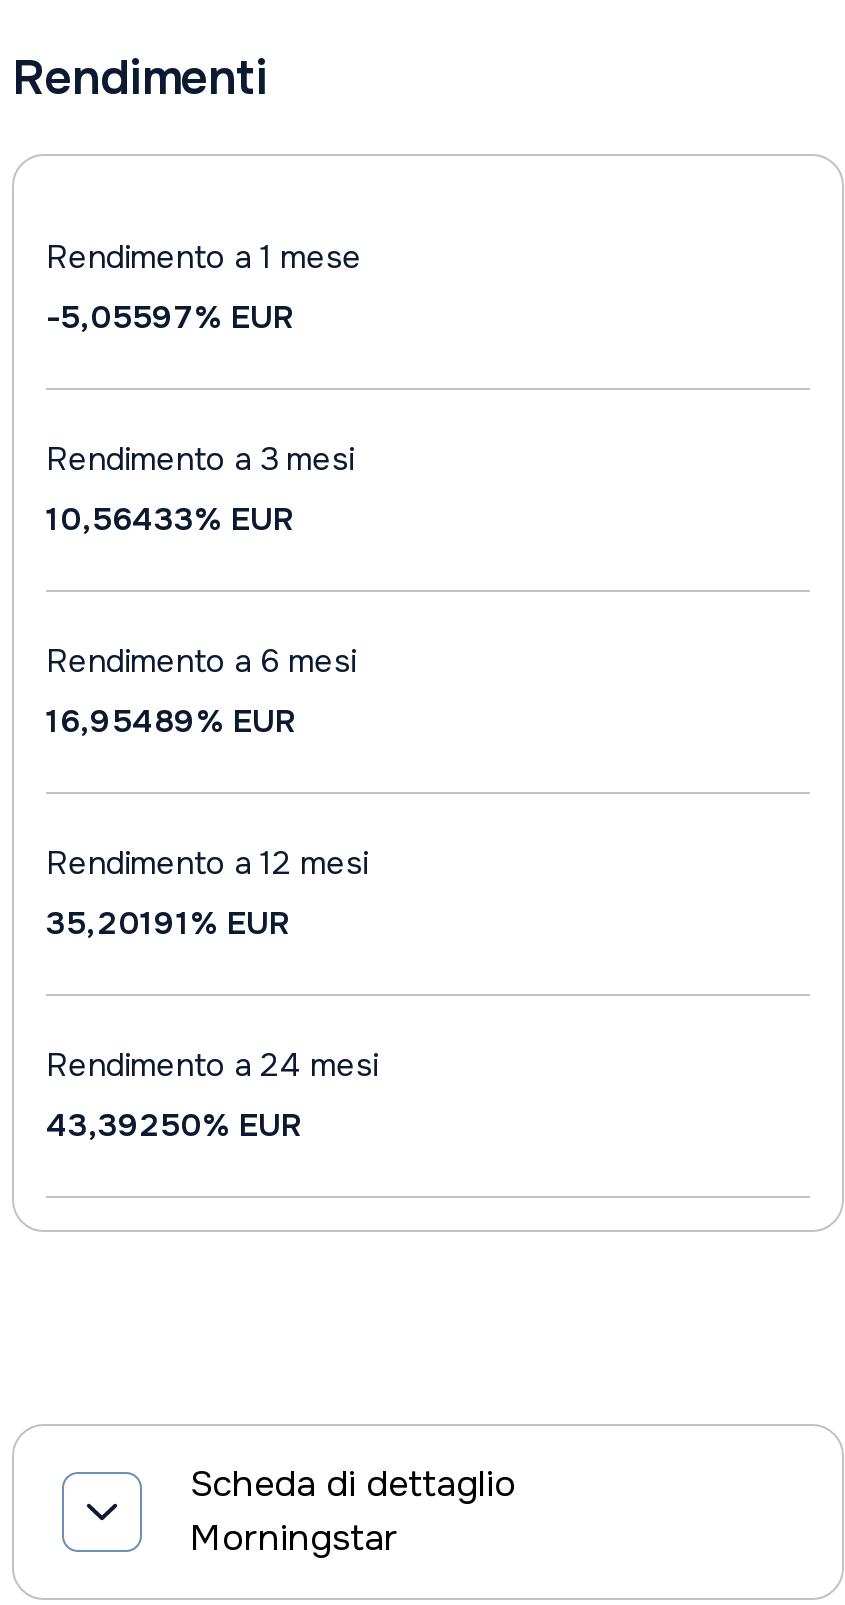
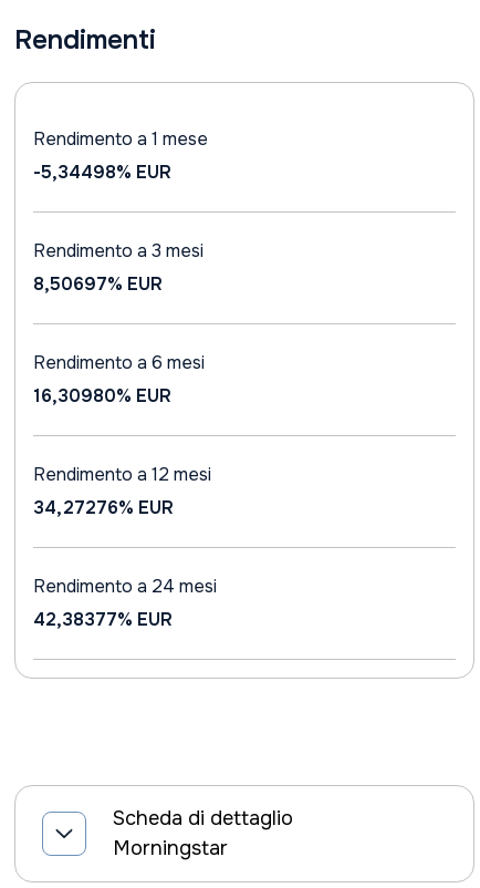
[46,296,294,338] -5,05597% EUR -> [33,161,171,184] -5,34498% EUR
[46,498,294,540] 10,56433% EUR -> [33,272,163,296] 8,50697% EUR
[46,700,296,742] 16,95489% EUR -> [33,384,171,407] 16,30980% EUR
[46,902,290,944] 35,20191% EUR -> [33,496,174,519] 34,27276% EUR
[46,1104,302,1146] 43,39250% EUR -> [33,608,173,631] 42,38377% EUR

